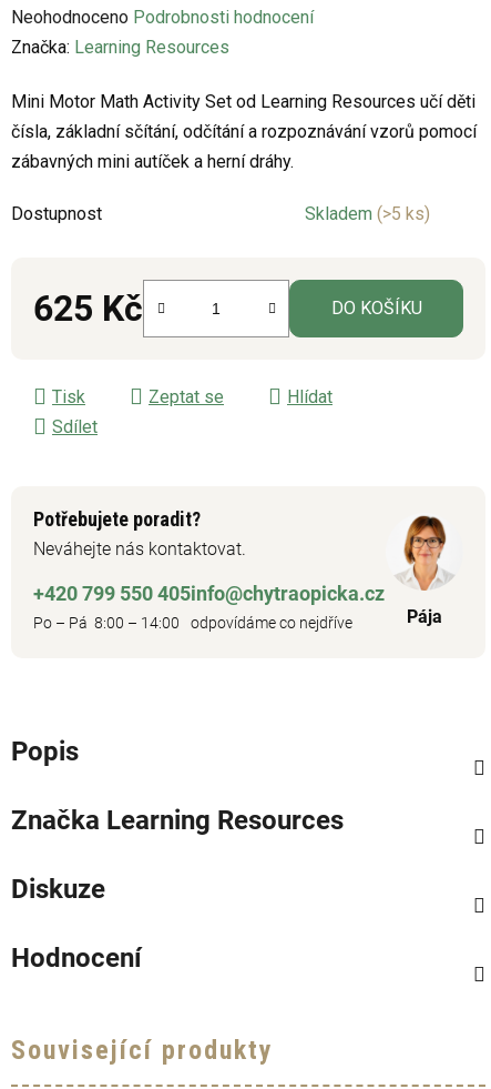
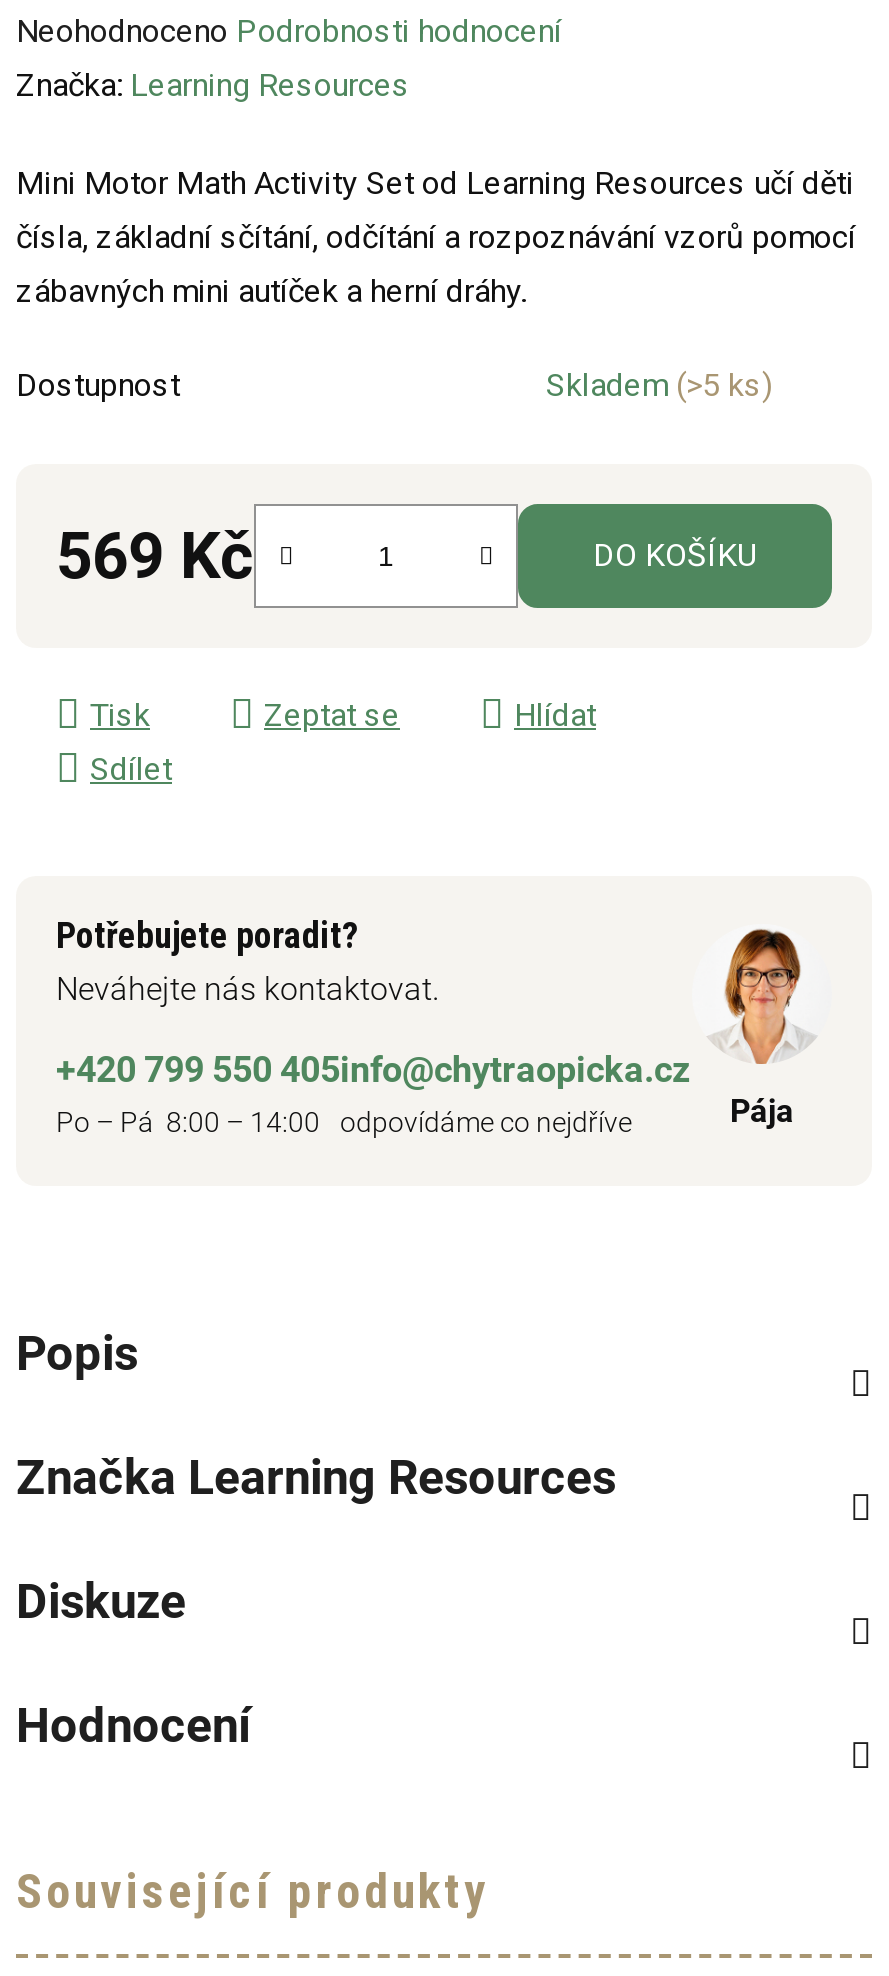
[33,287,143,329] 625 Kč -> [56,518,254,594] 569 Kč

